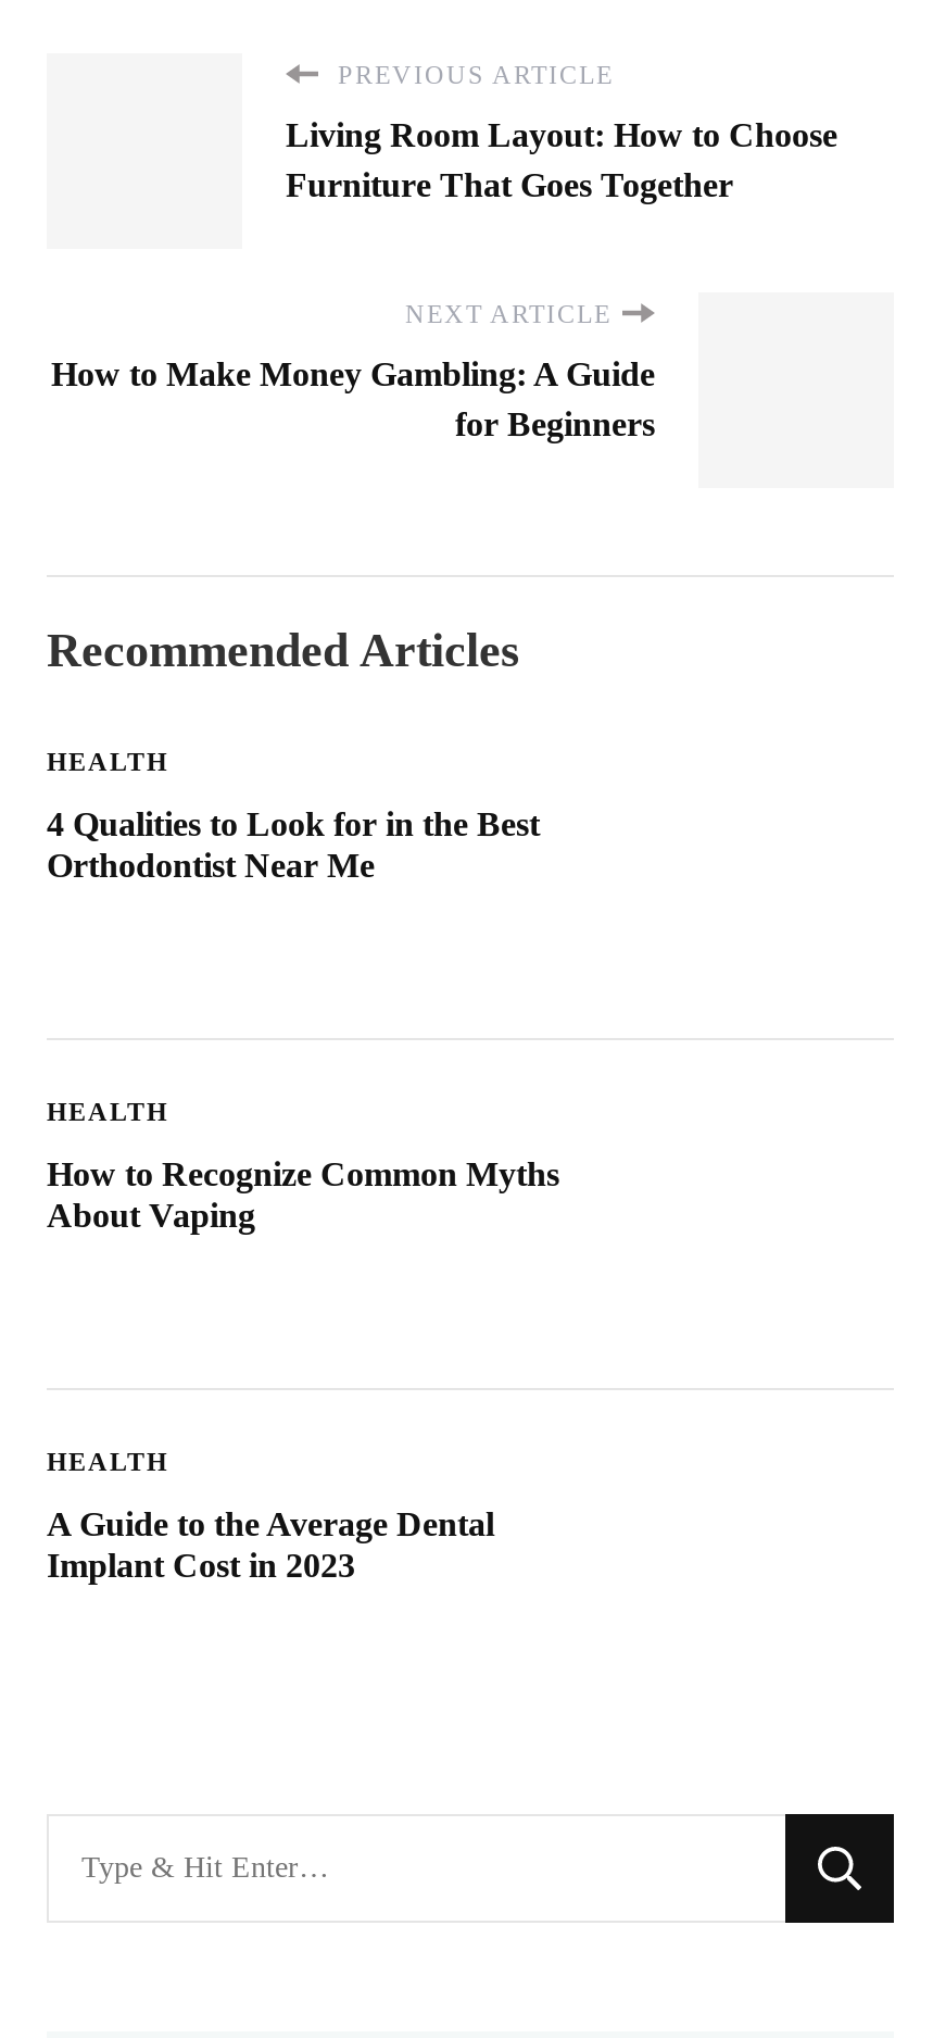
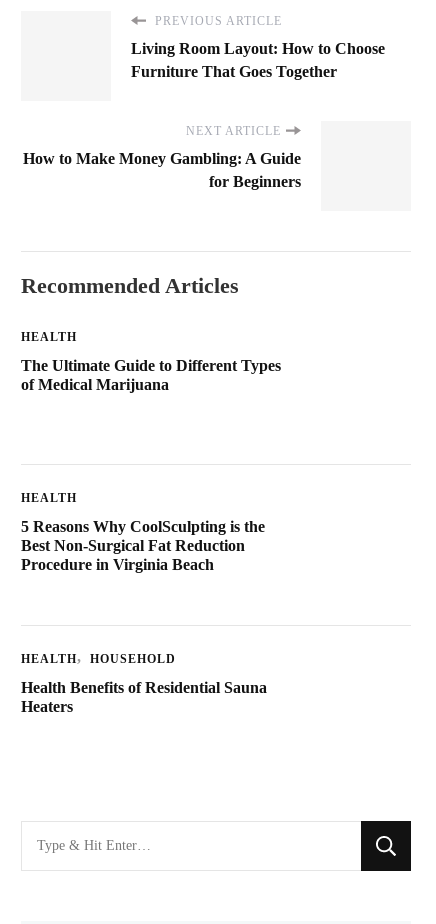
[47,805,540,883] 4 Qualities to Look for in the Best | Orthodontist Near Me -> [21,357,281,393] The Ultimate Guide to Different Types | of Medical Marijuana
[47,1155,559,1233] How to Recognize Common Myths | About Vaping -> [21,518,265,573] 5 Reasons Why CoolSculpting is the | Best Non-Surgical Fat Reduction | Procedure in Virginia Beach
[47,1505,494,1583] A Guide to the Average Dental | Implant Cost in 2023 -> [21,652,267,715] HOUSEHOLD | Health Benefits of Residential Sauna | Heaters

